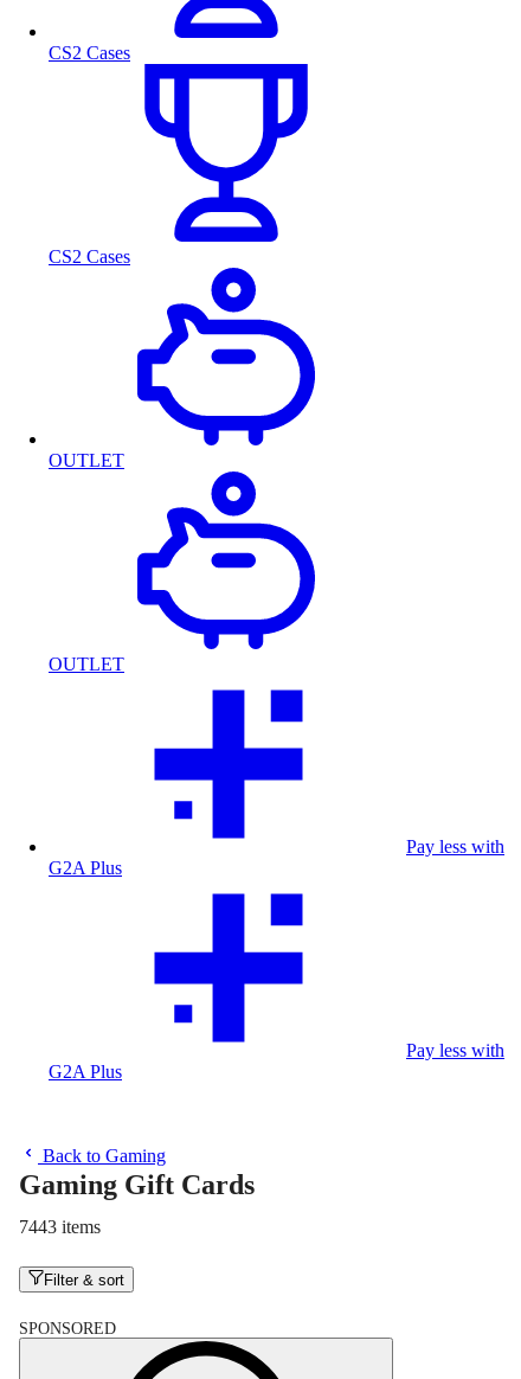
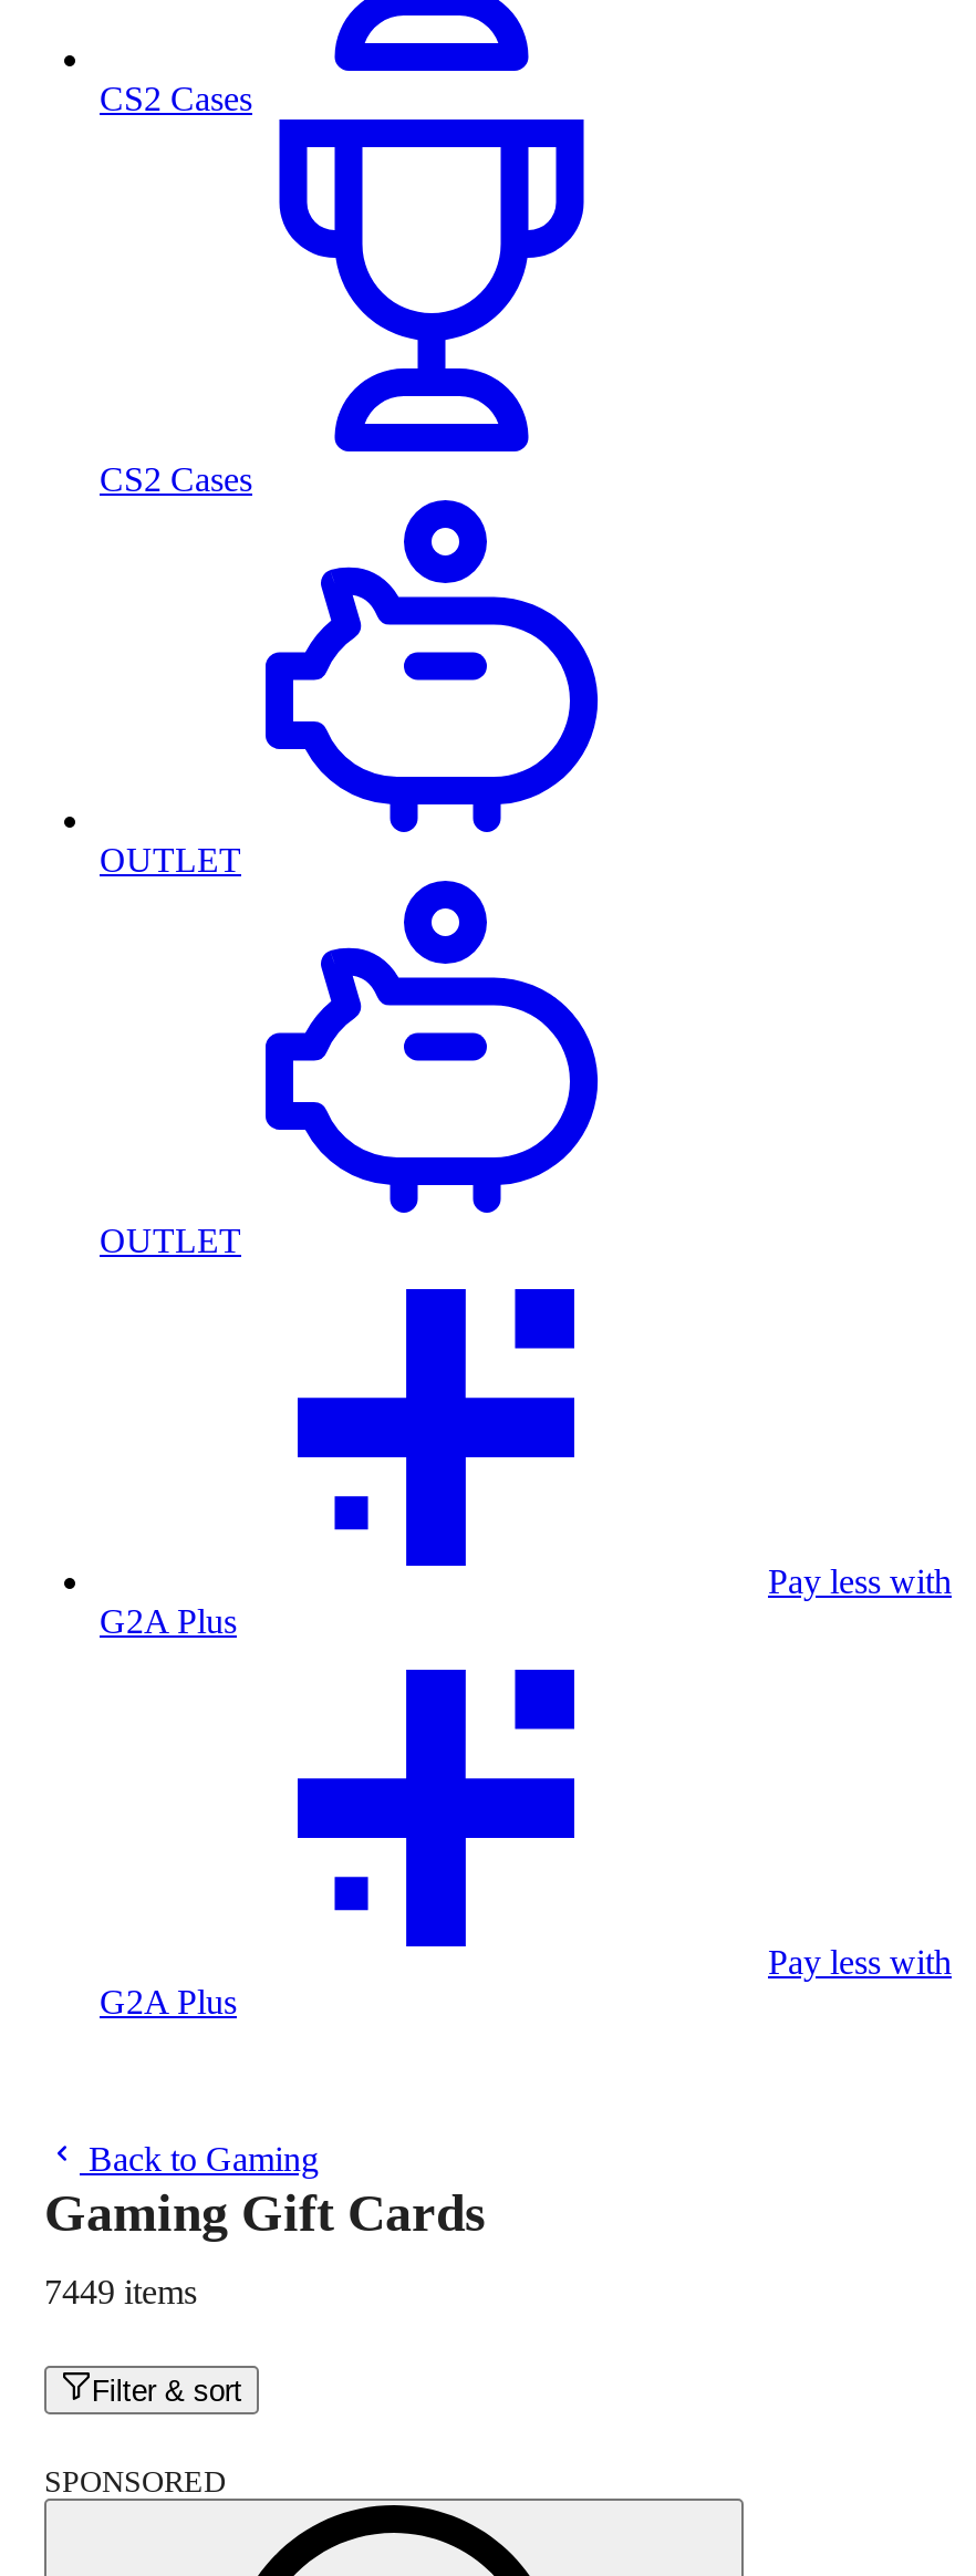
[19,1217,101,1237] 7443 items -> [44,2273,197,2310] 7449 items

